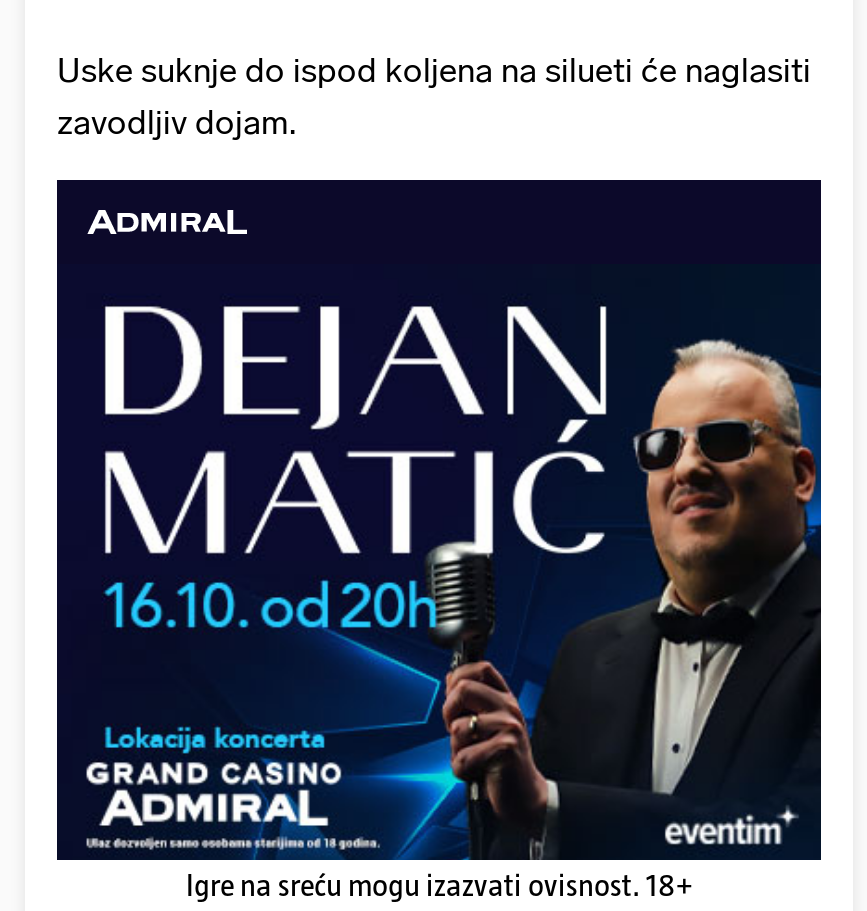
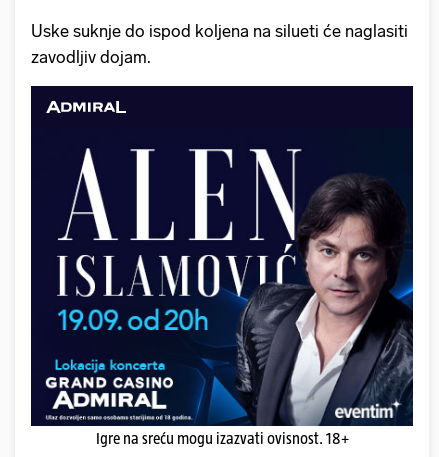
[103,304,823,860] [image] -> [55,147,414,427] [image]

